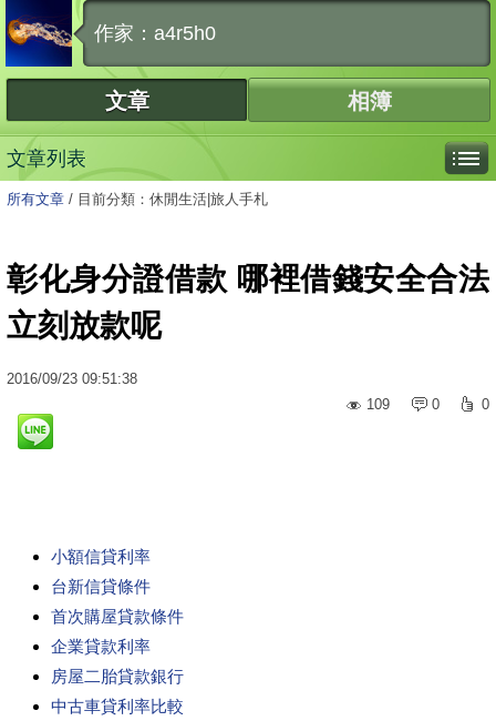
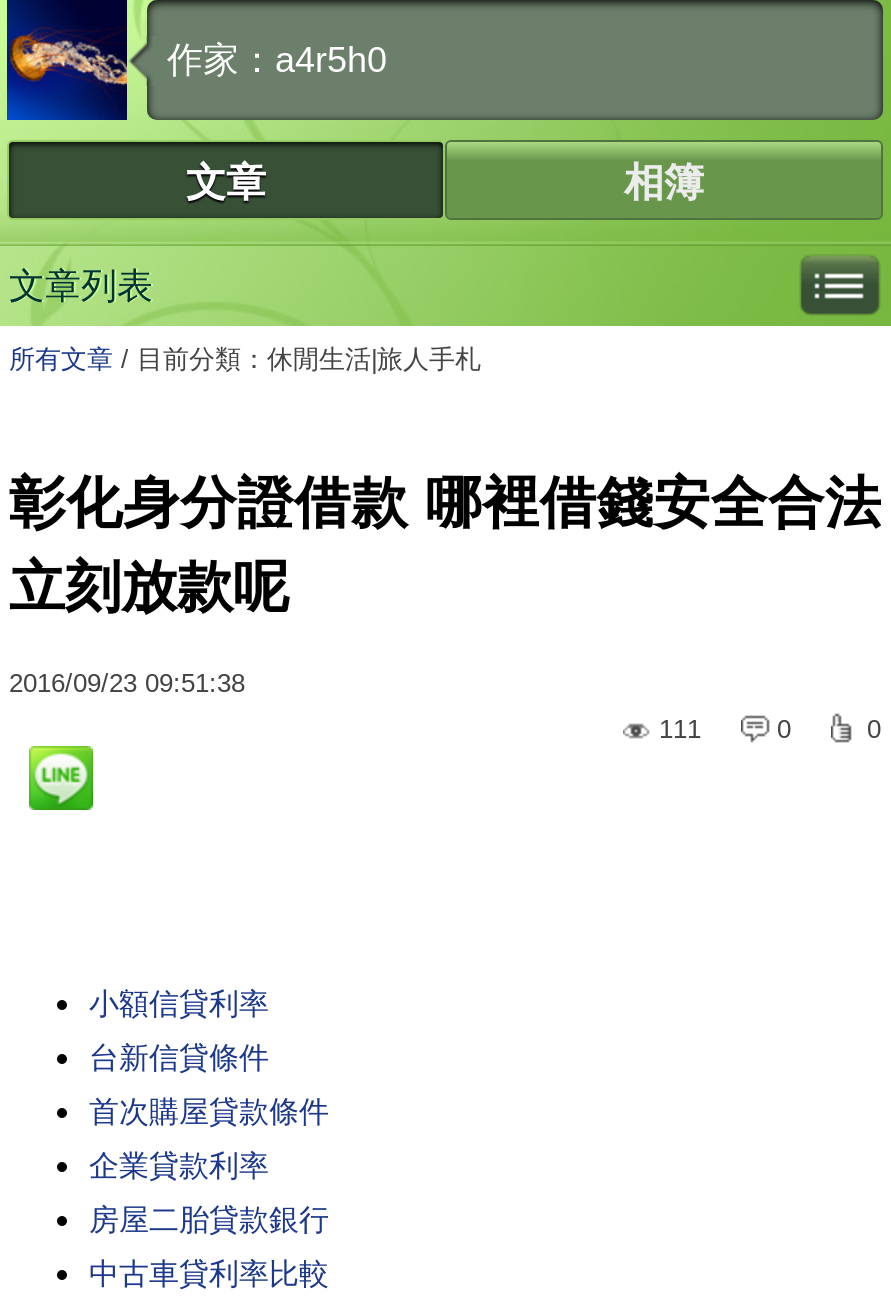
[366,396,390,413] 109 -> [659,714,701,744] 111

